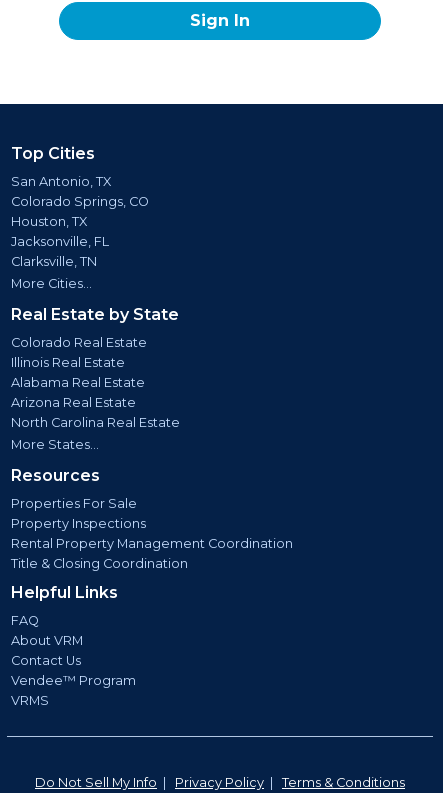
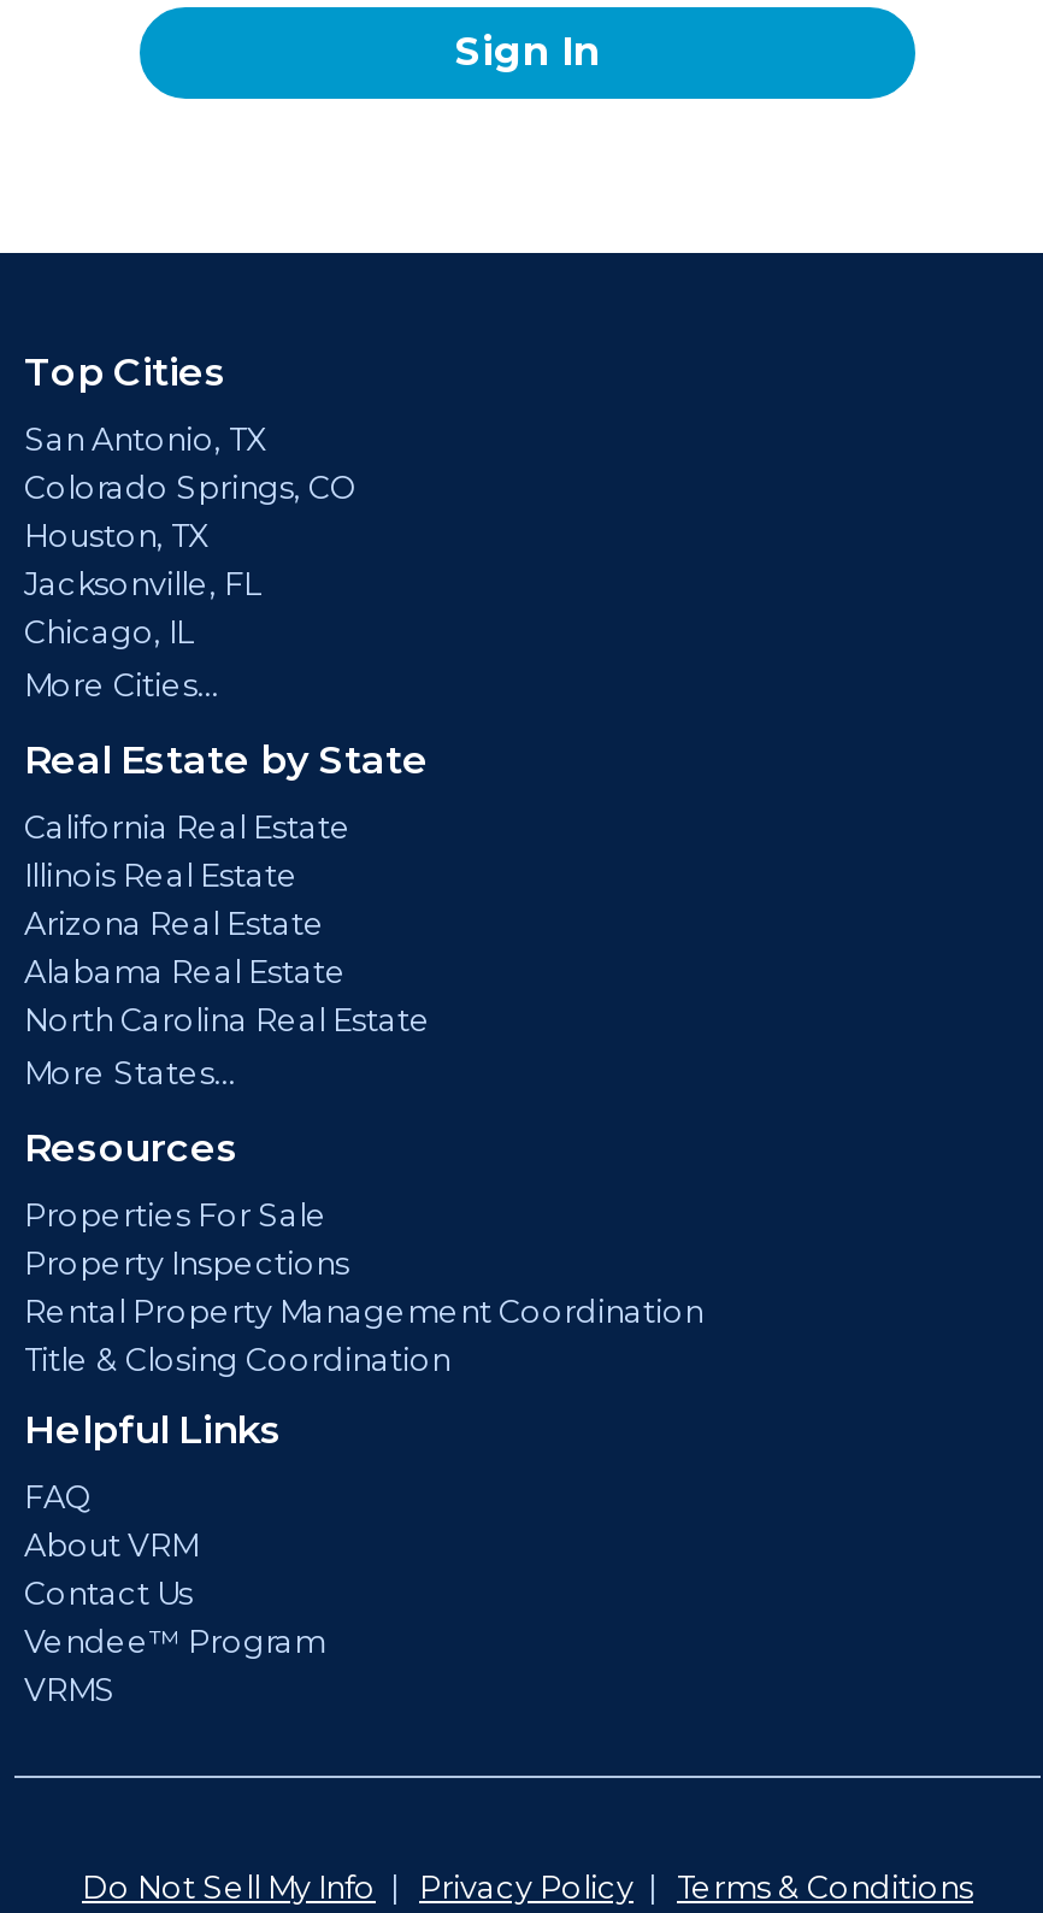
[11,254,97,269] Clarksville, TN -> [24,614,193,651] Chicago, IL
[11,335,147,350] Colorado Real Estate -> [24,810,352,846] California Real Estate
moved [11,375,145,390] -> [24,954,347,990]: Alabama Real Estate
moved [11,395,136,410] -> [24,906,325,942]: Arizona Real Estate

